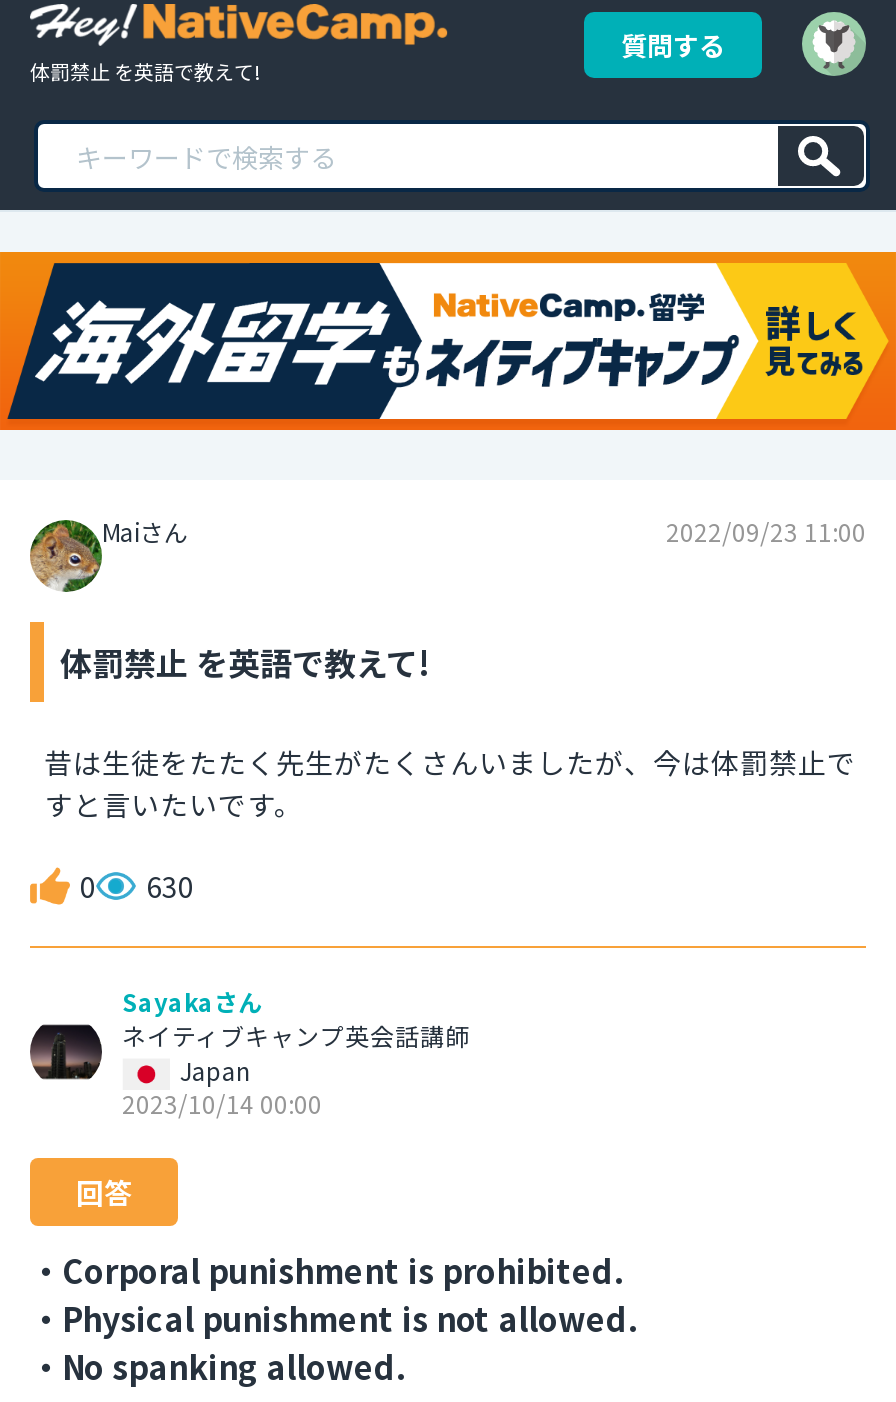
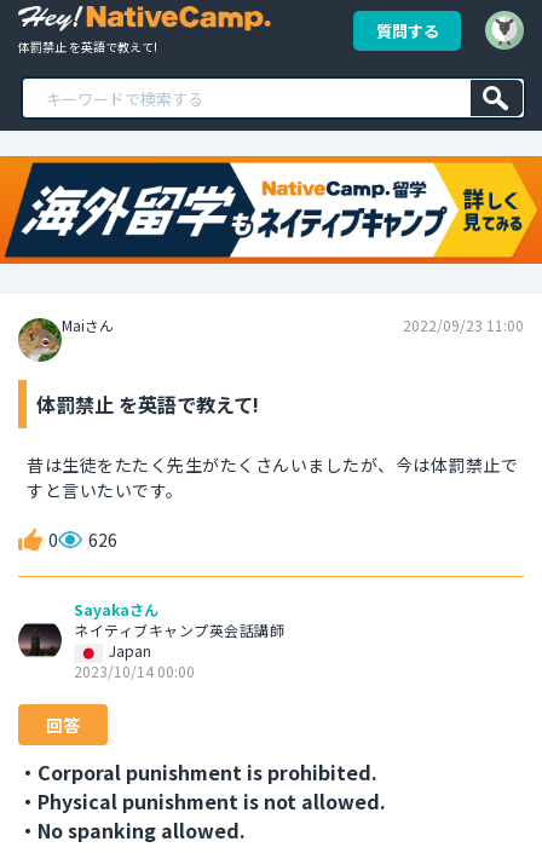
[80,867,194,907] 0 630 -> [48,528,117,552] 0 626

